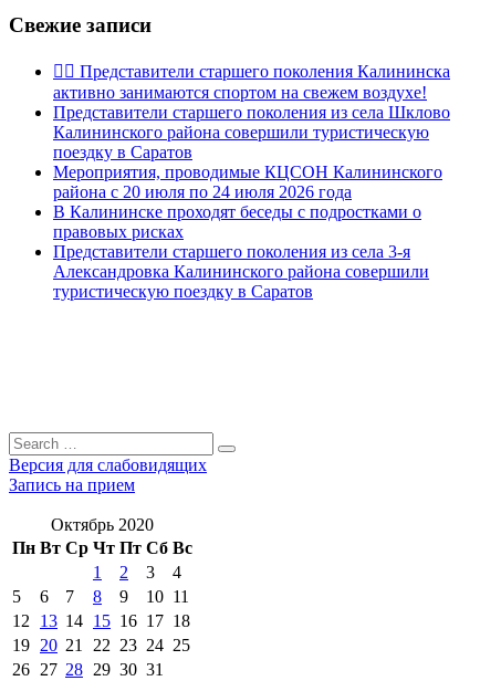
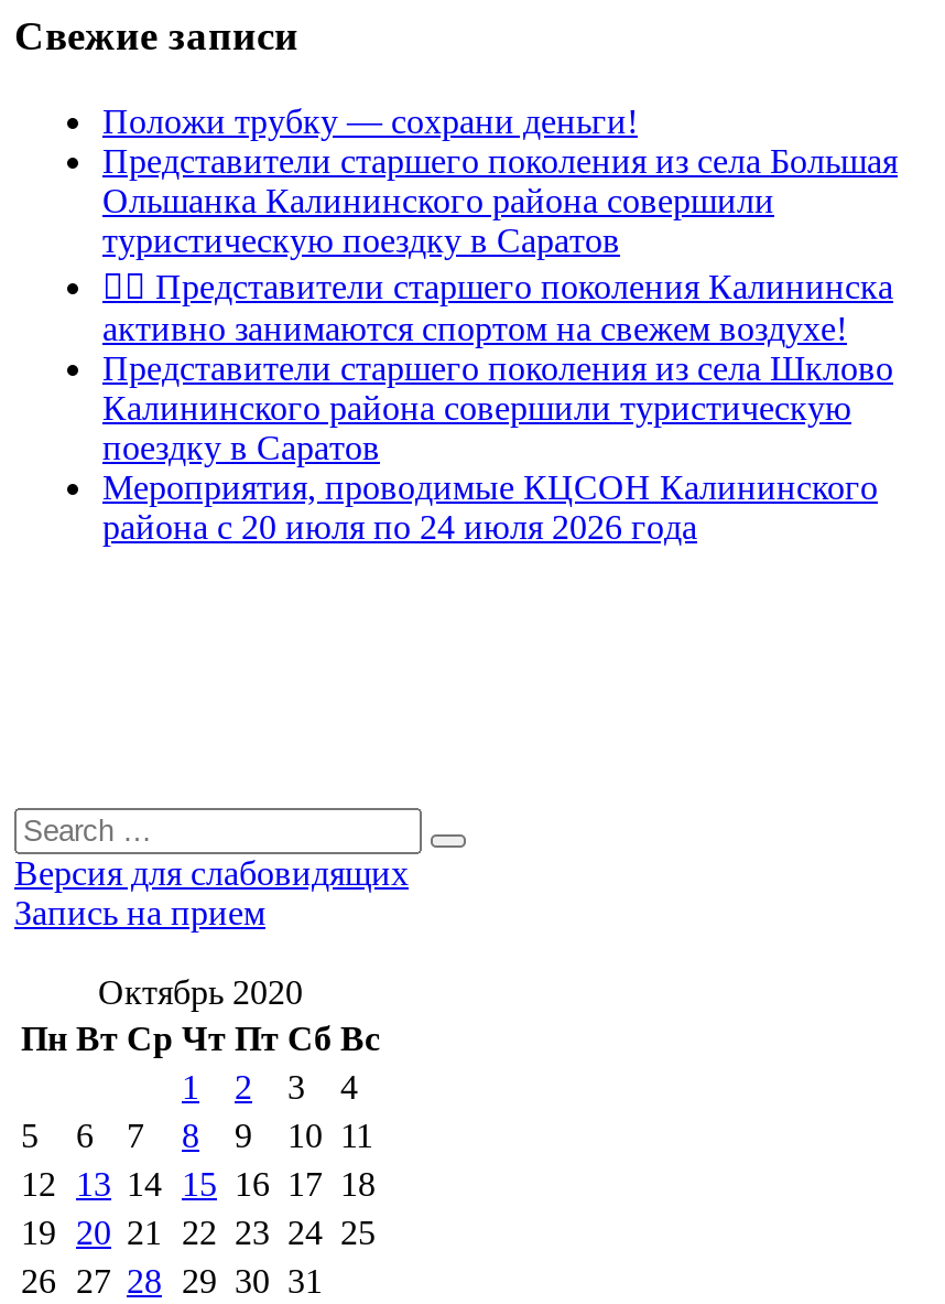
none -> [102,102,898,219] Положи трубку — сохрани деньги! | Представители старшего поколения из села Большая | Ольшанка Калининского района совершили
moved [53,83,450,201] -> [102,309,893,545]: активно занимаются спортом на свежем воздухе! | Представители старшего поколения из села Шклово | Калининского района совершили туристическую | поездку в Саратов | Мероприятия, проводимые КЦСОН Калининского | района с 20 июля по 24 июля 2026 года
[53,202,429,281] В Калининске проходят беседы с подростками о | правовых рисках | Представители старшего поколения из села 3-я | Александровка Калининского района совершили -> none
moved [53,282,313,300] -> [102,221,620,259]: туристическую поездку в Саратов

